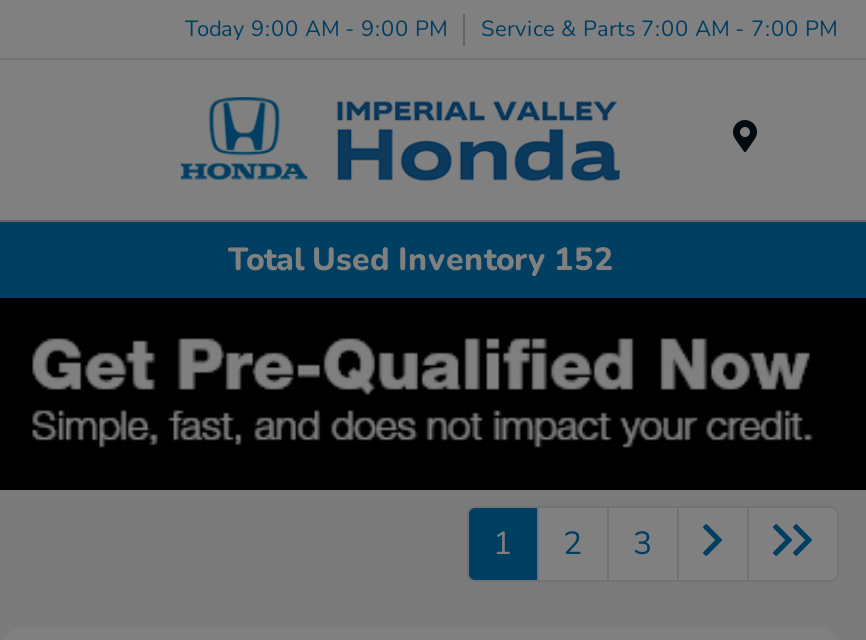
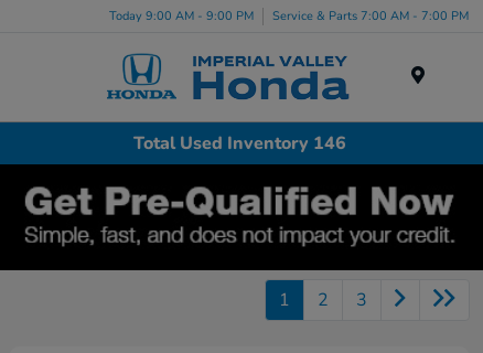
[228,237,614,281] Total Used Inventory 152 -> [133,131,346,155] Total Used Inventory 146

